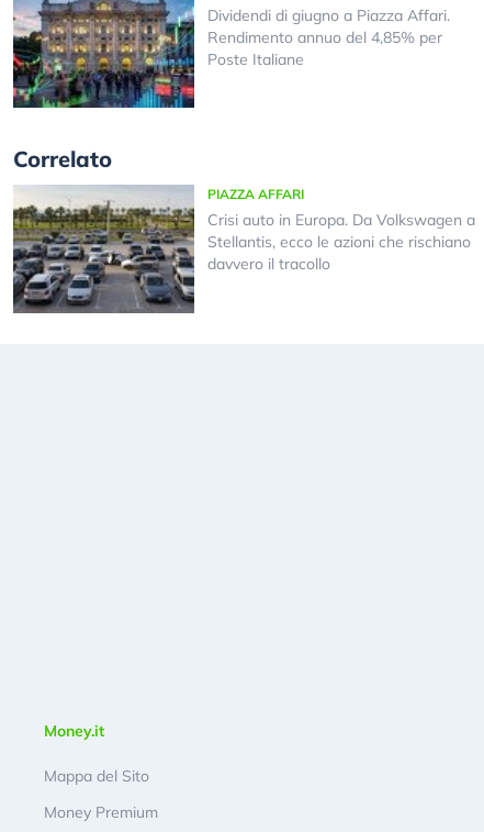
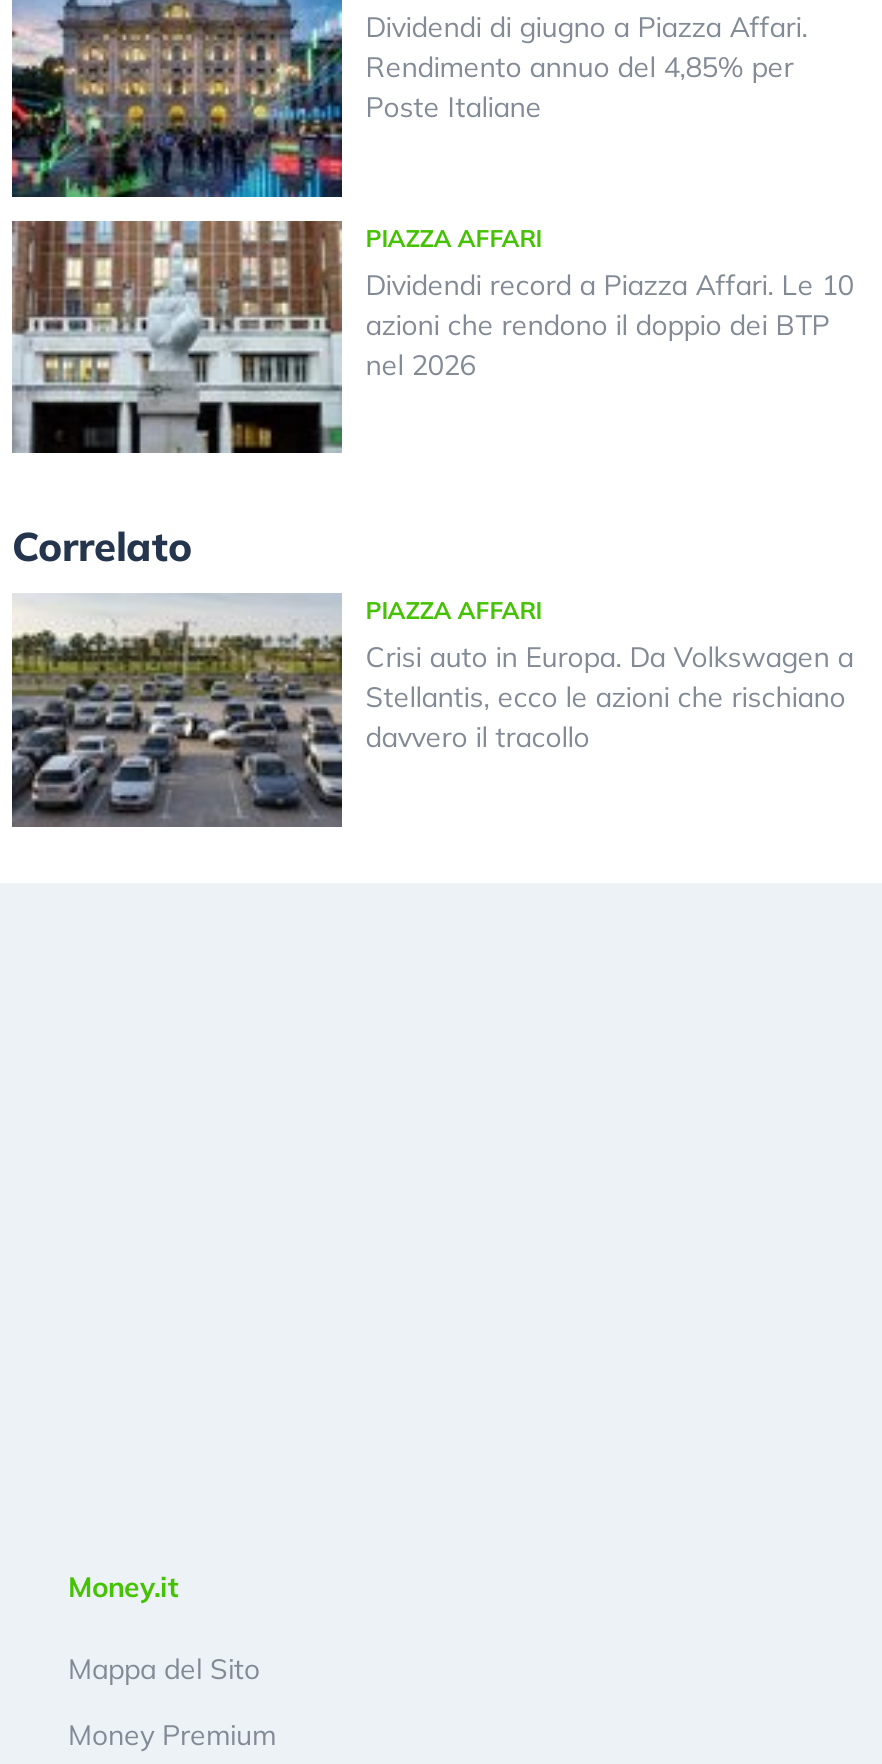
none -> [12,218,854,456] [image] | PIAZZA AFFARI | Dividendi record a Piazza Affari. Le 10 | azioni che rendono il doppio dei BTP | nel 2026

